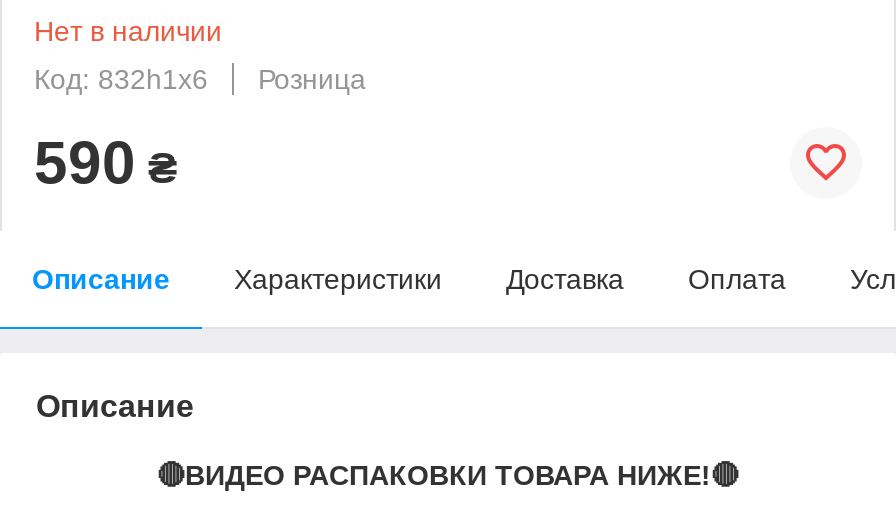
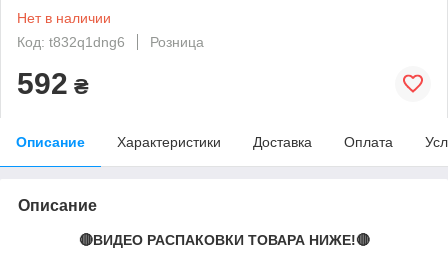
[34,63,366,95] Код: 832h1x6 Розница -> [17,34,204,50] Код: t832q1dng6 Розница
[34,129,178,195] 590 ₴ -> [17,67,89,100] 592 ₴

